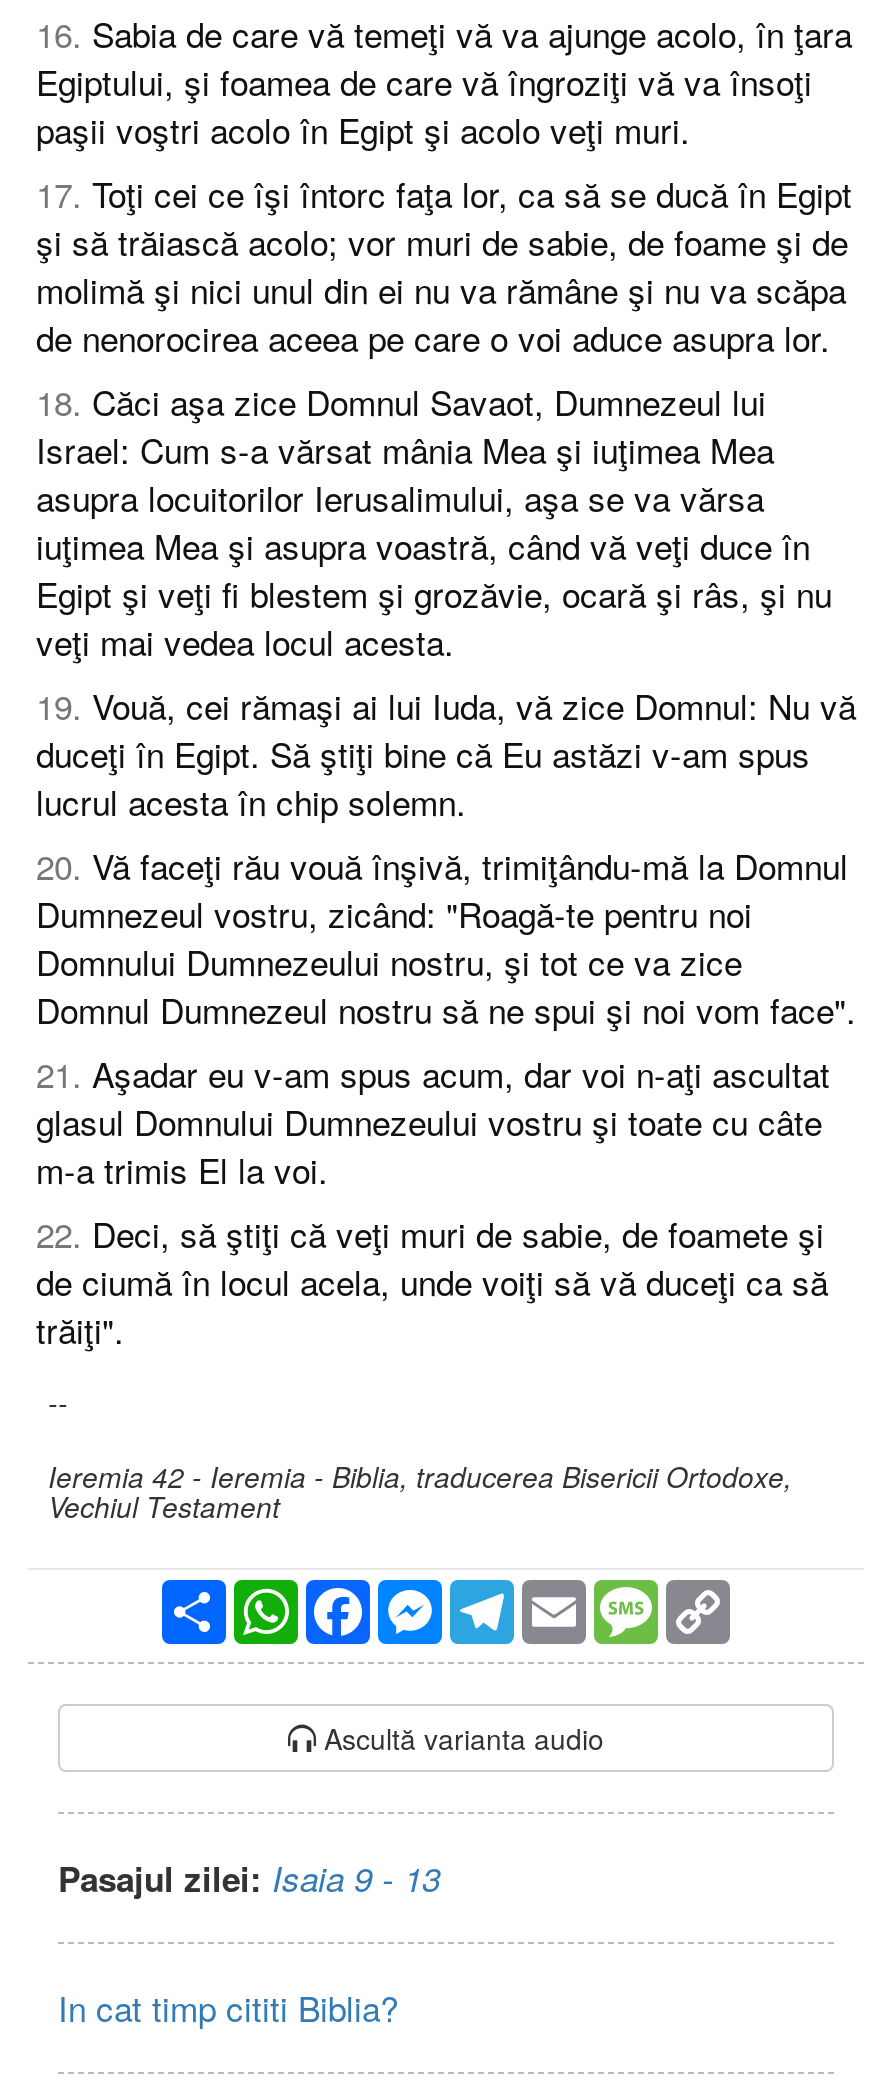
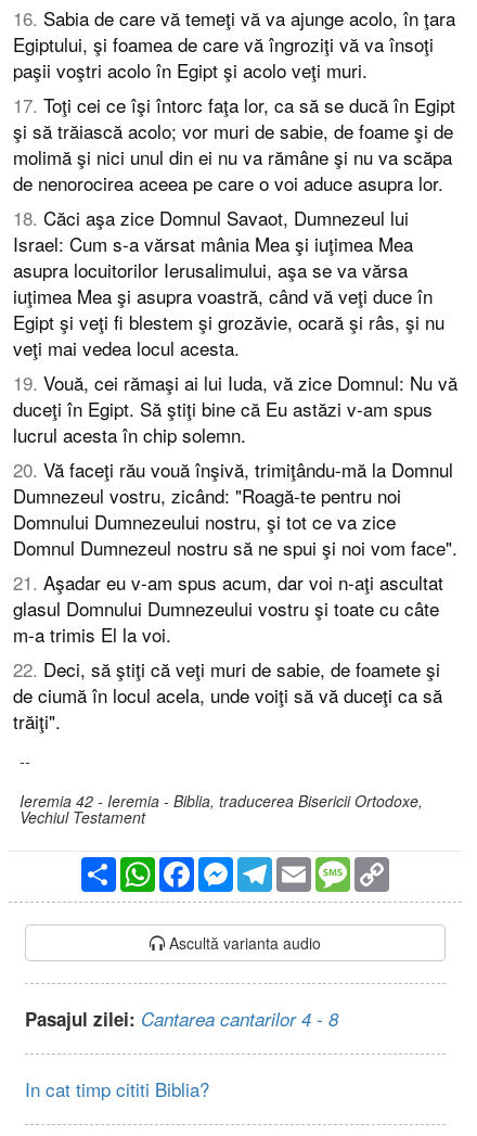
[58,1854,440,1902] Pasajul zilei: Isaia 9 - 13 -> [25,1006,338,1032] Pasajul zilei: Cantarea cantarilor 4 - 8

